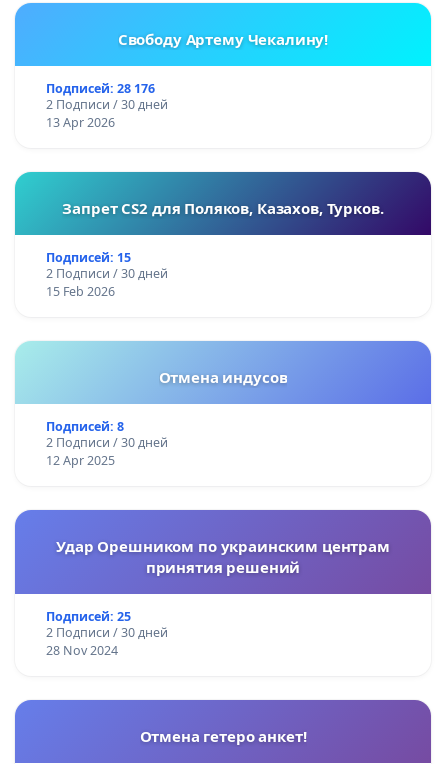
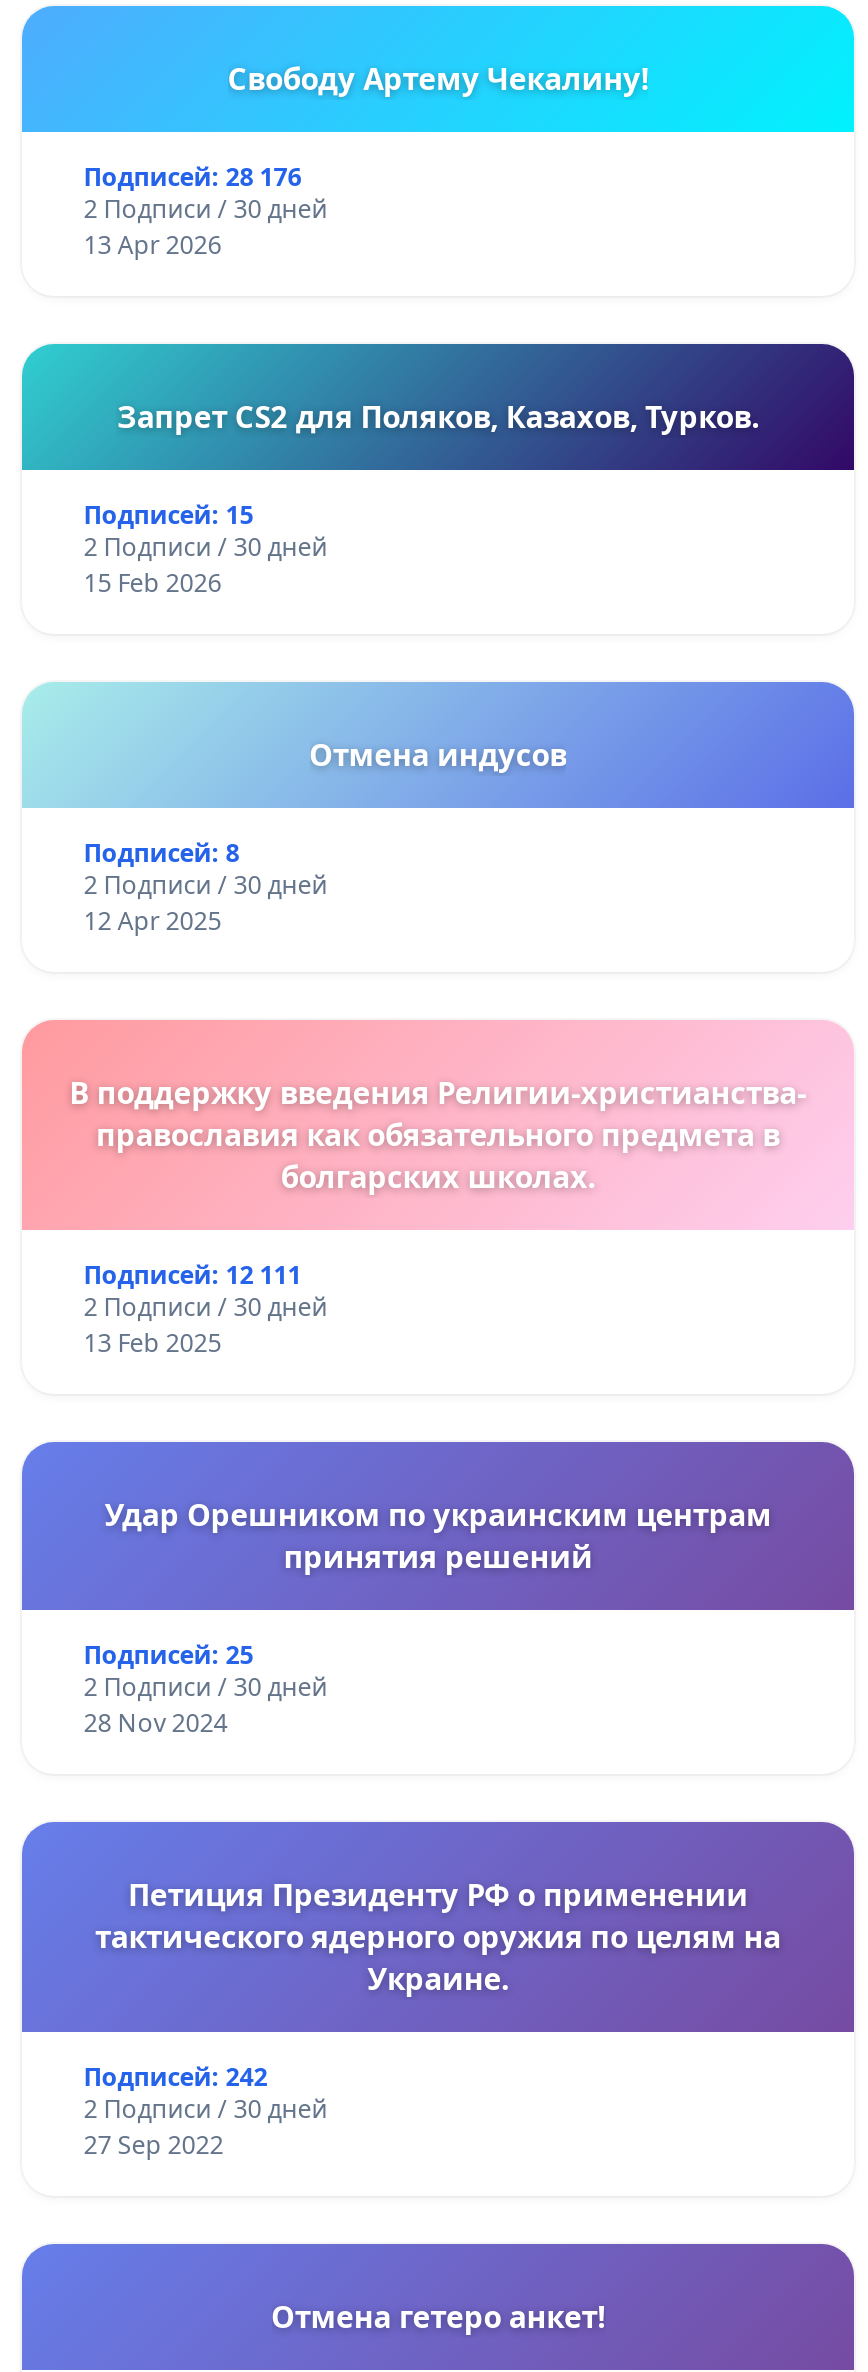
none -> [22,1018,854,1359] [image] | В поддержку введения Религии-христианства- | православия как обязательного предмета в | болгарских школах. | Подписей: 12 111 | 2 Подписи / 30 дней | 13 Feb 2025
none -> [84,1873,781,2161] Петиция Президенту РФ о применении | тактического ядерного оружия по целям на | Украине. | Подписей: 242 | 2 Подписи / 30 дней | 27 Sep 2022

